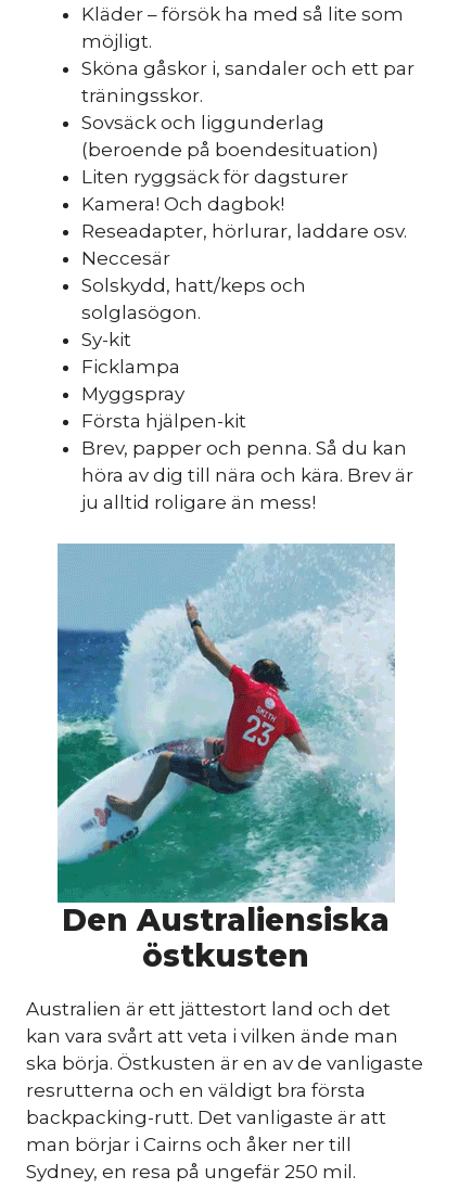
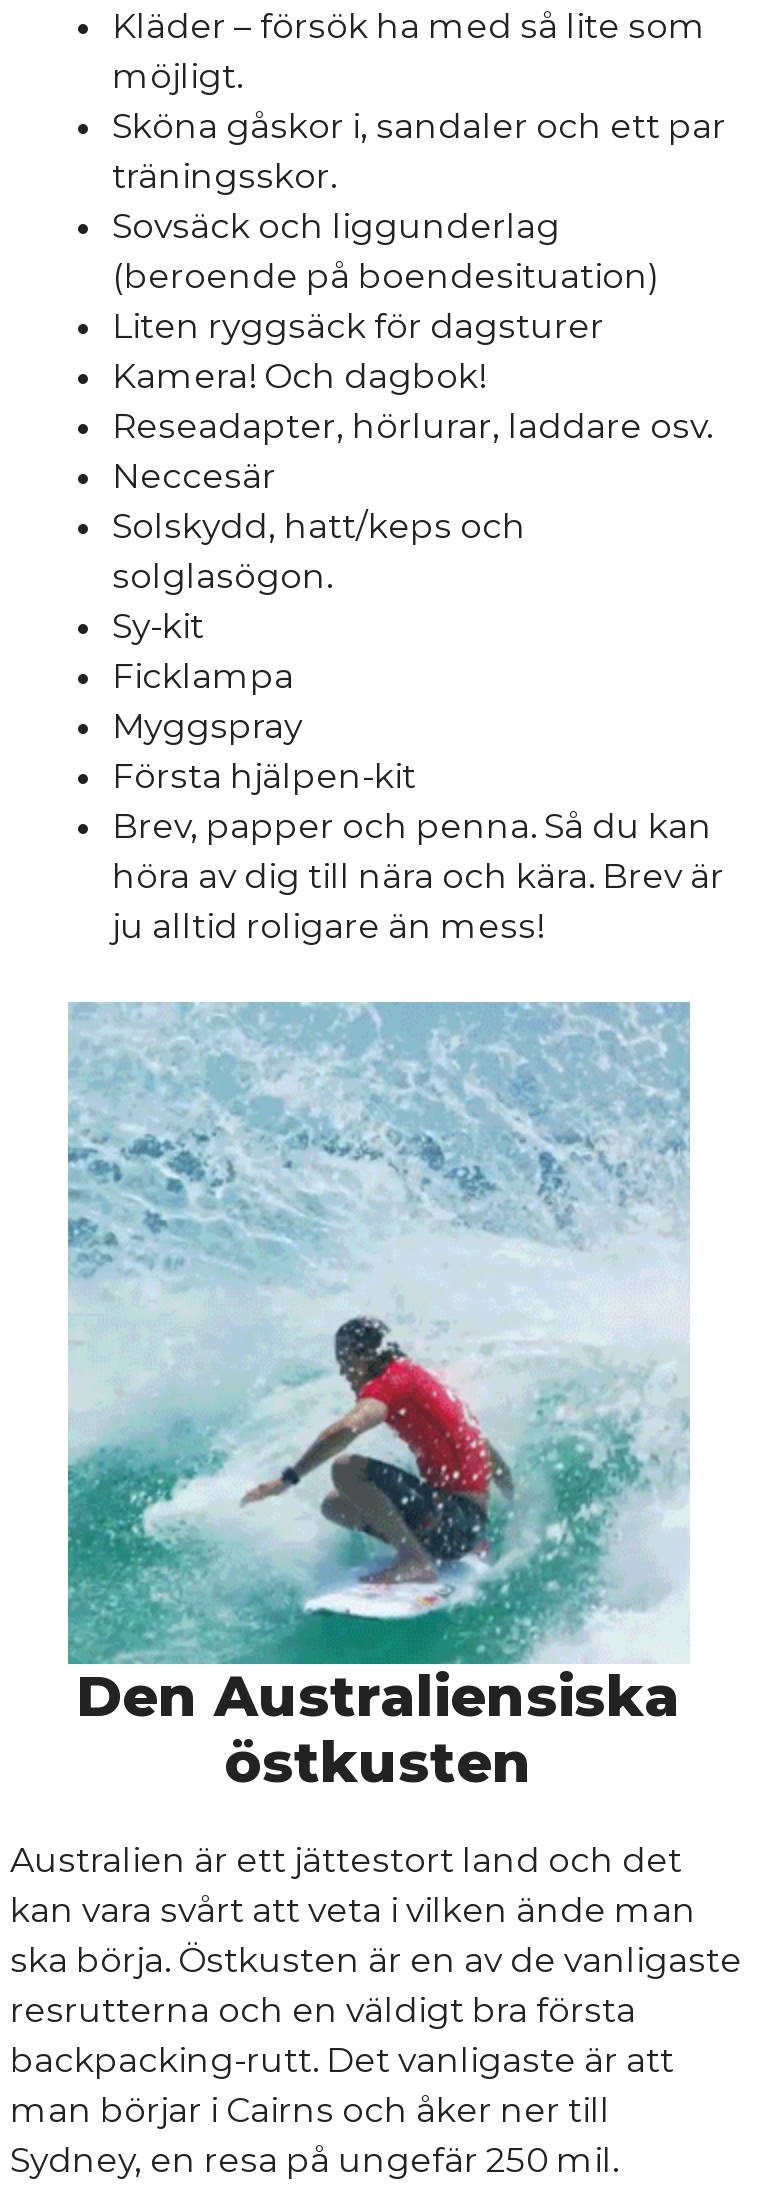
[56,545,395,899] [image] -> [66,1002,690,1660] [image]

